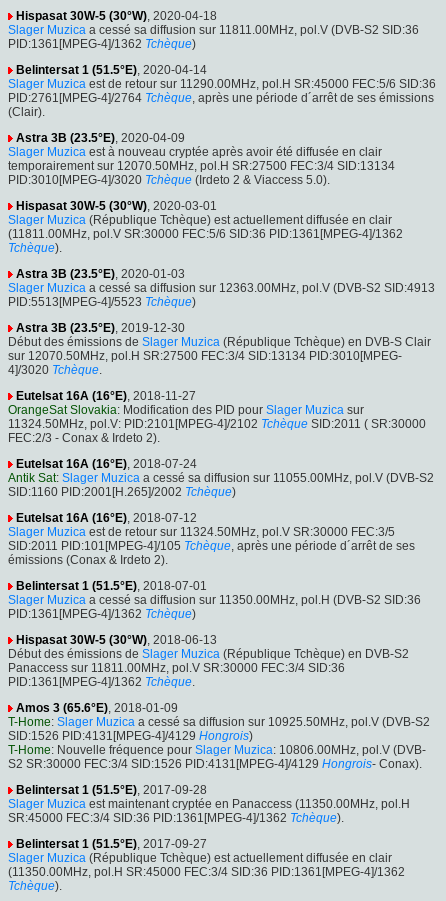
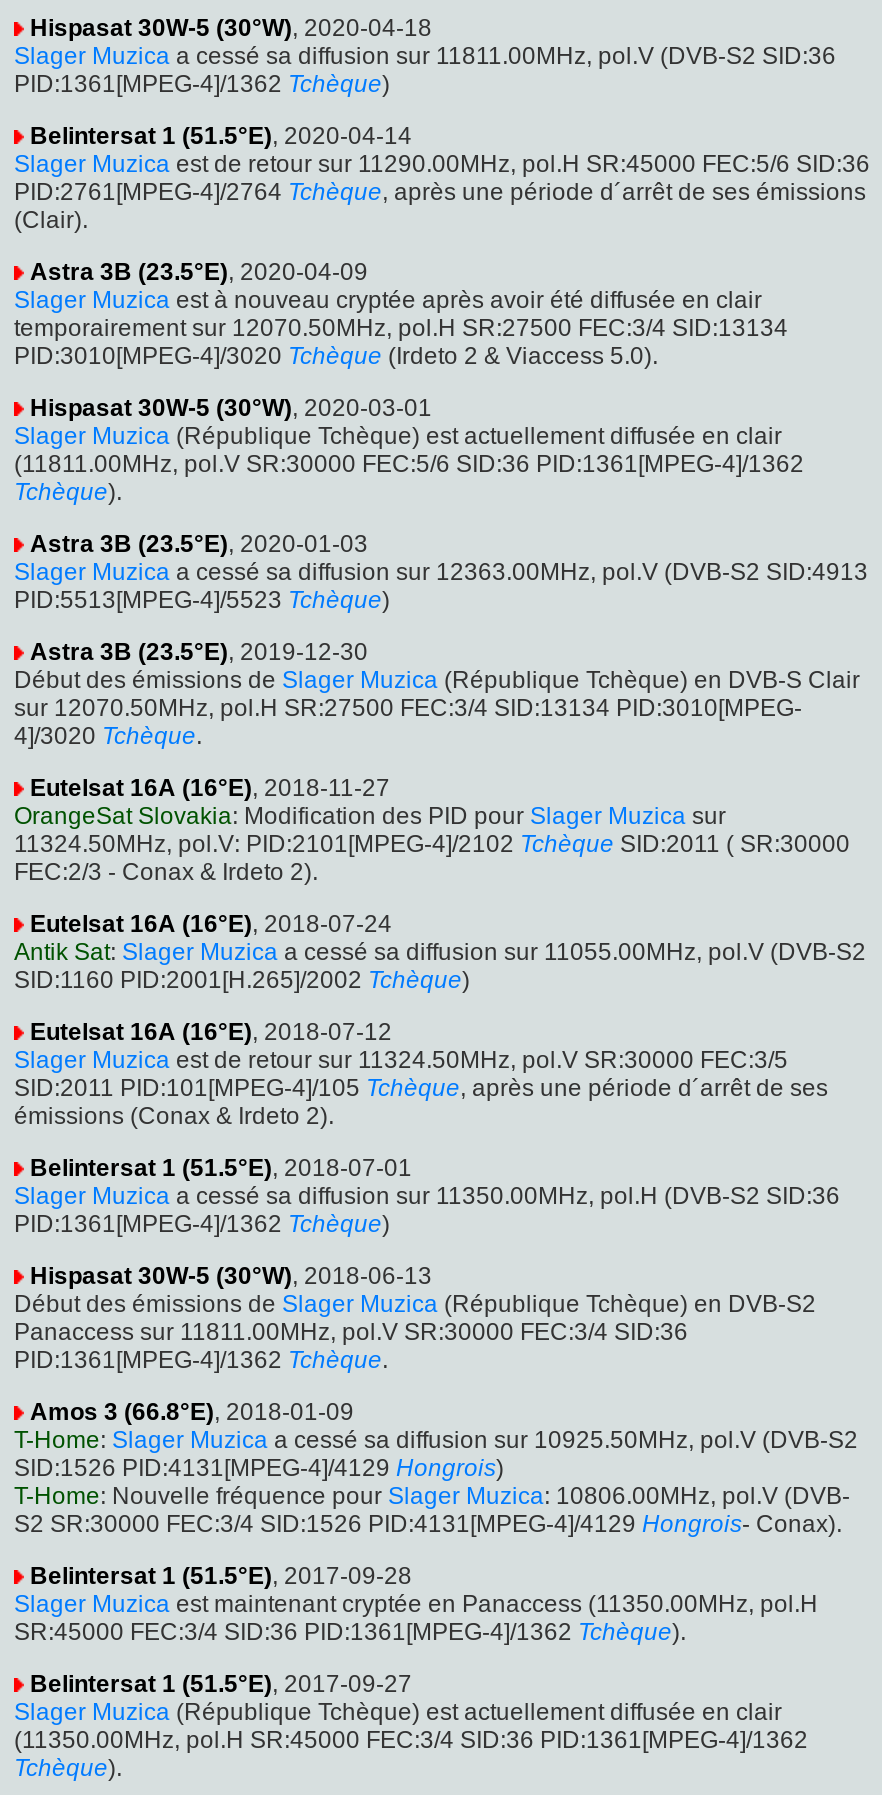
[16,701,178,715] Amos 3 (65.6°E), 2018-01-09 -> [30,1397,354,1425] Amos 3 (66.8°E), 2018-01-09

